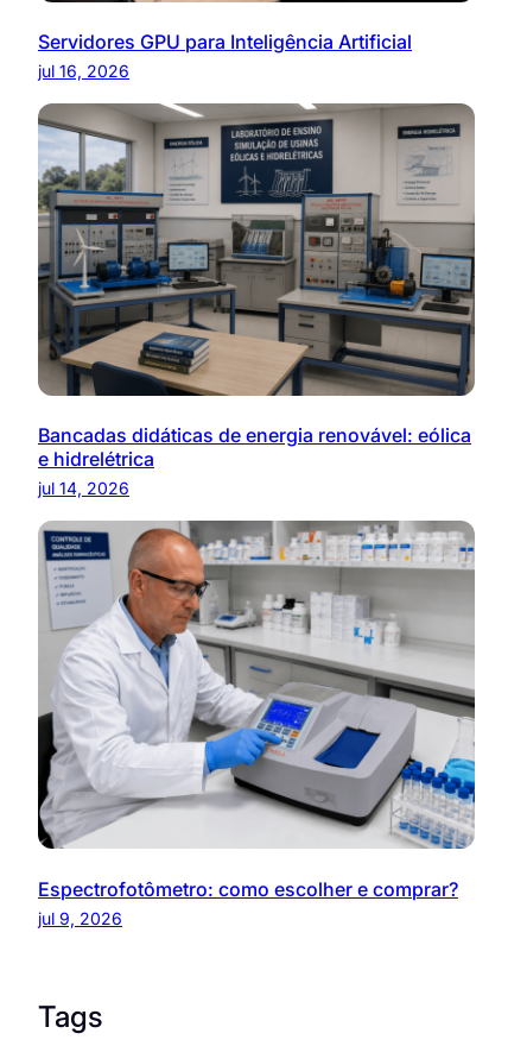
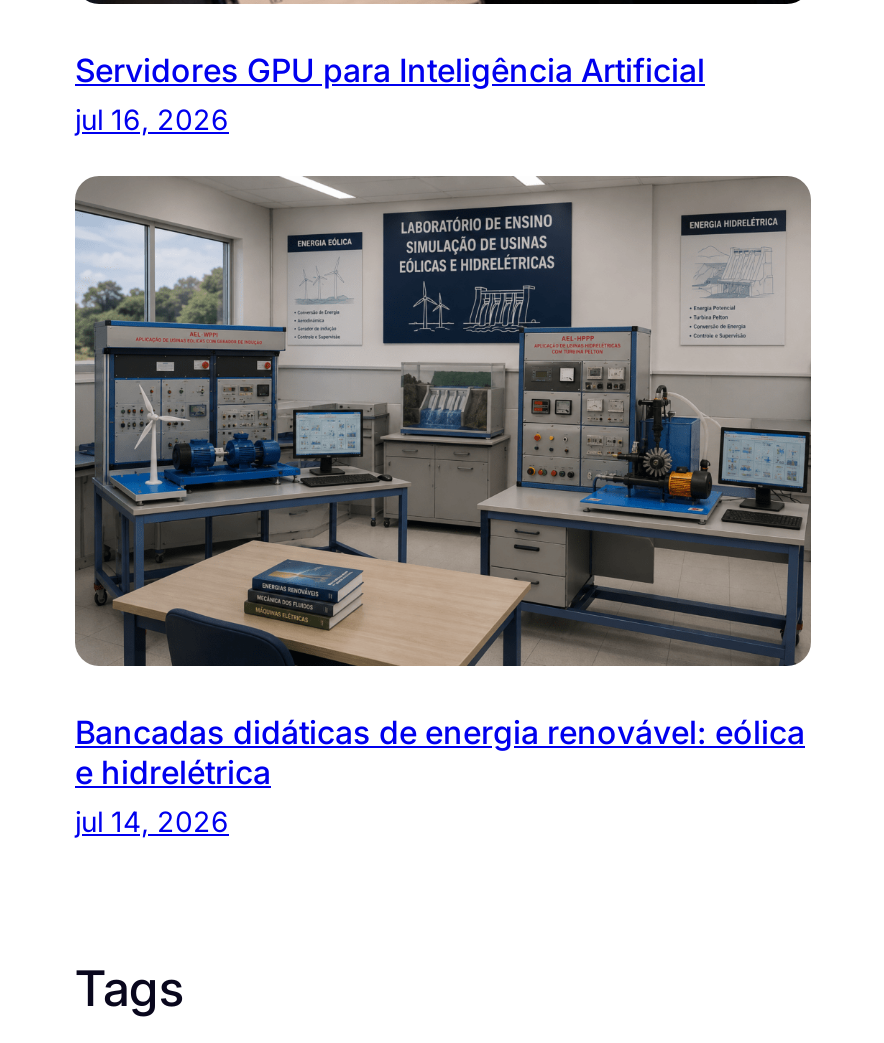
[37,519,476,928] [image] | Espectrofotômetro: como escolher e comprar? | jul 9, 2026 -> none

